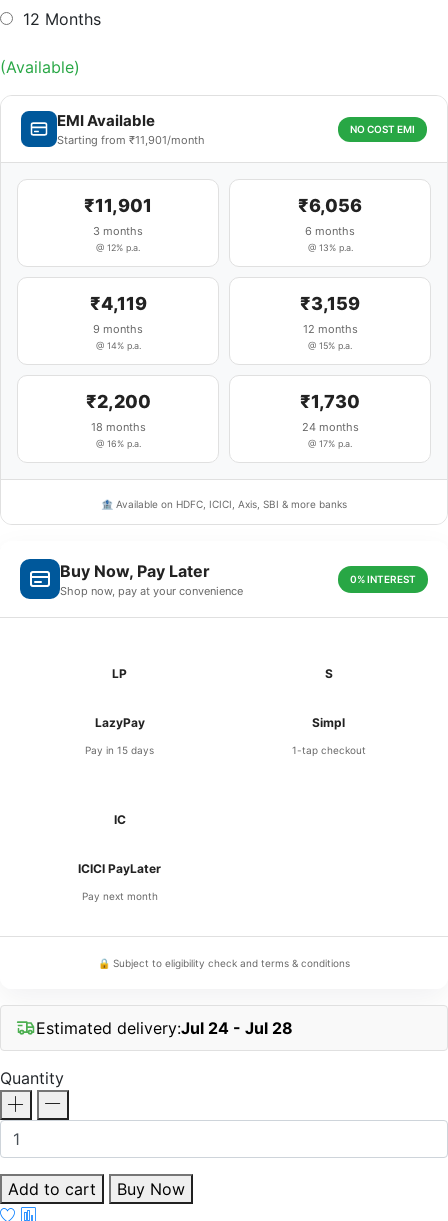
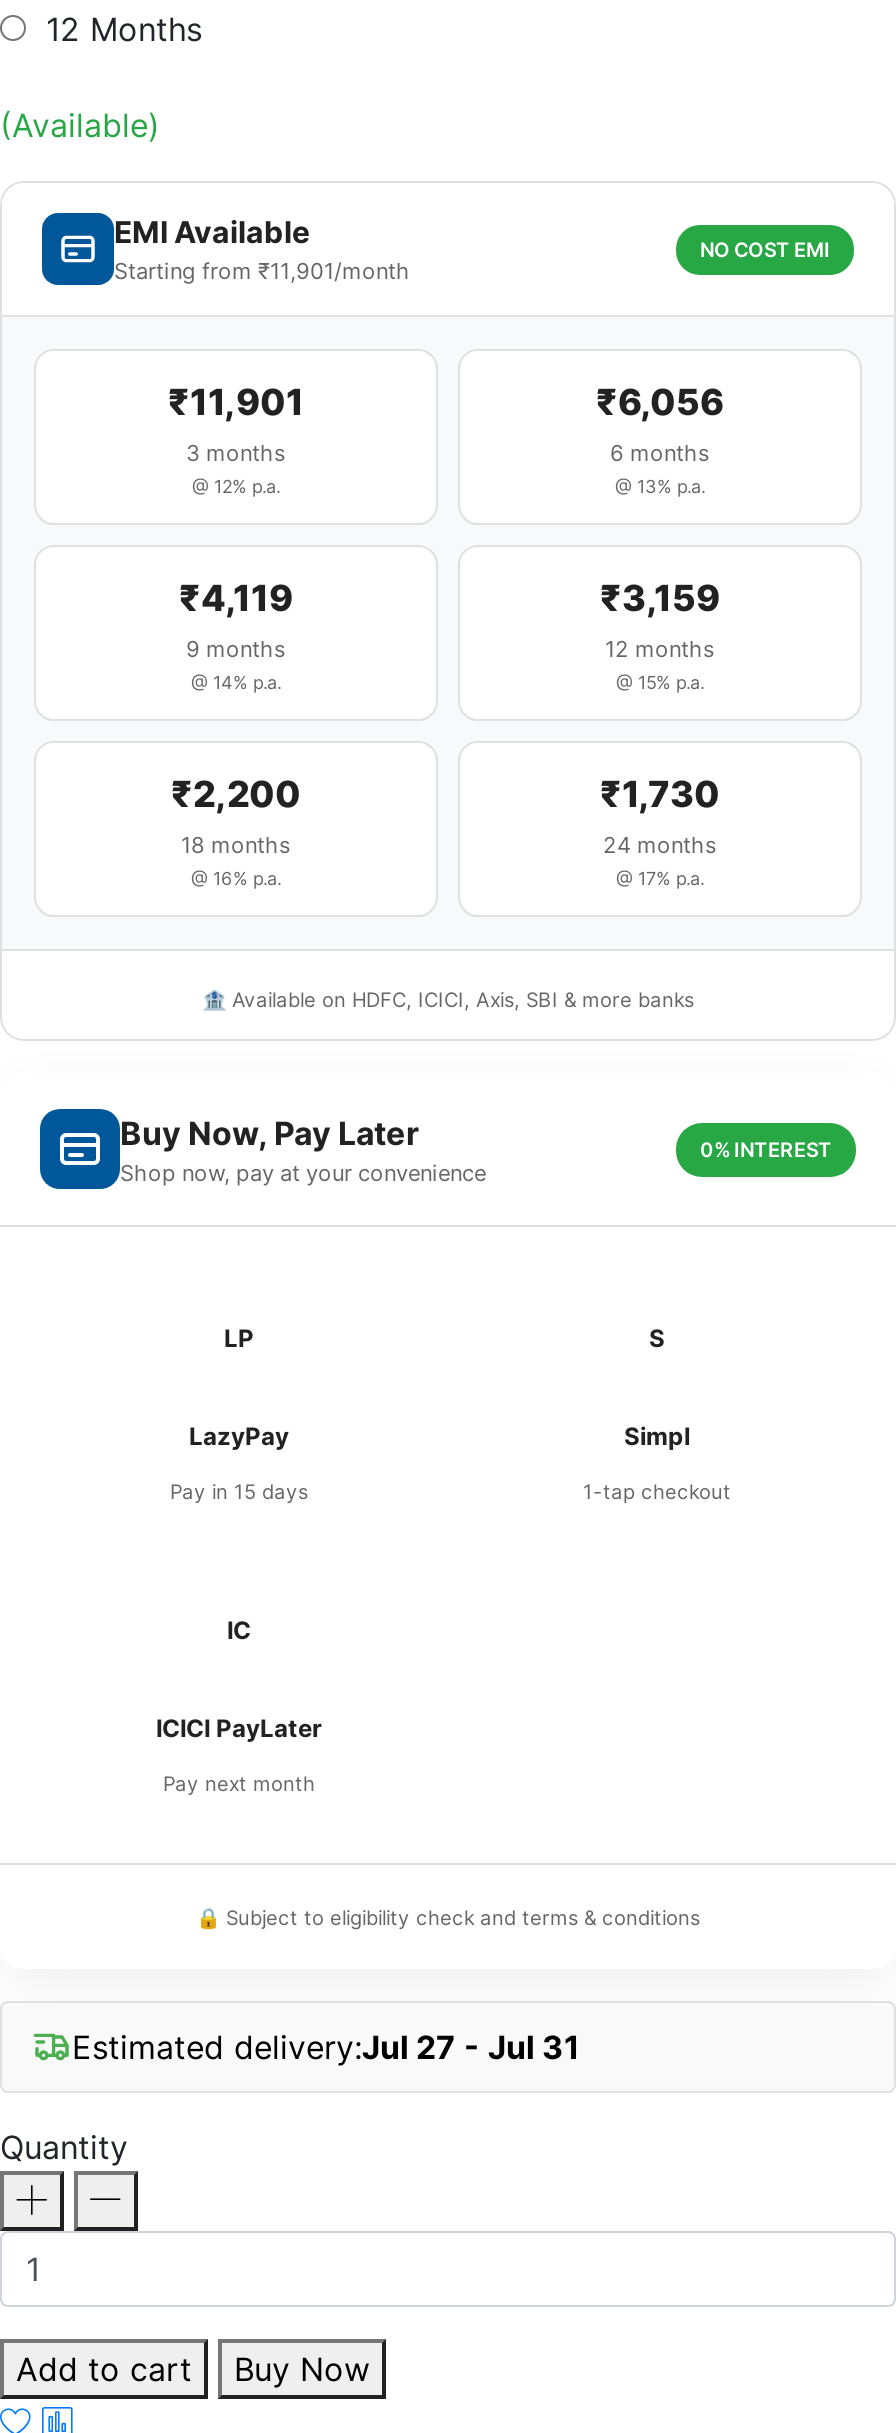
[36,1018,293,1038] Estimated delivery:Jul 24 - Jul 28 -> [72,2027,580,2067] Estimated delivery:Jul 27 - Jul 31

